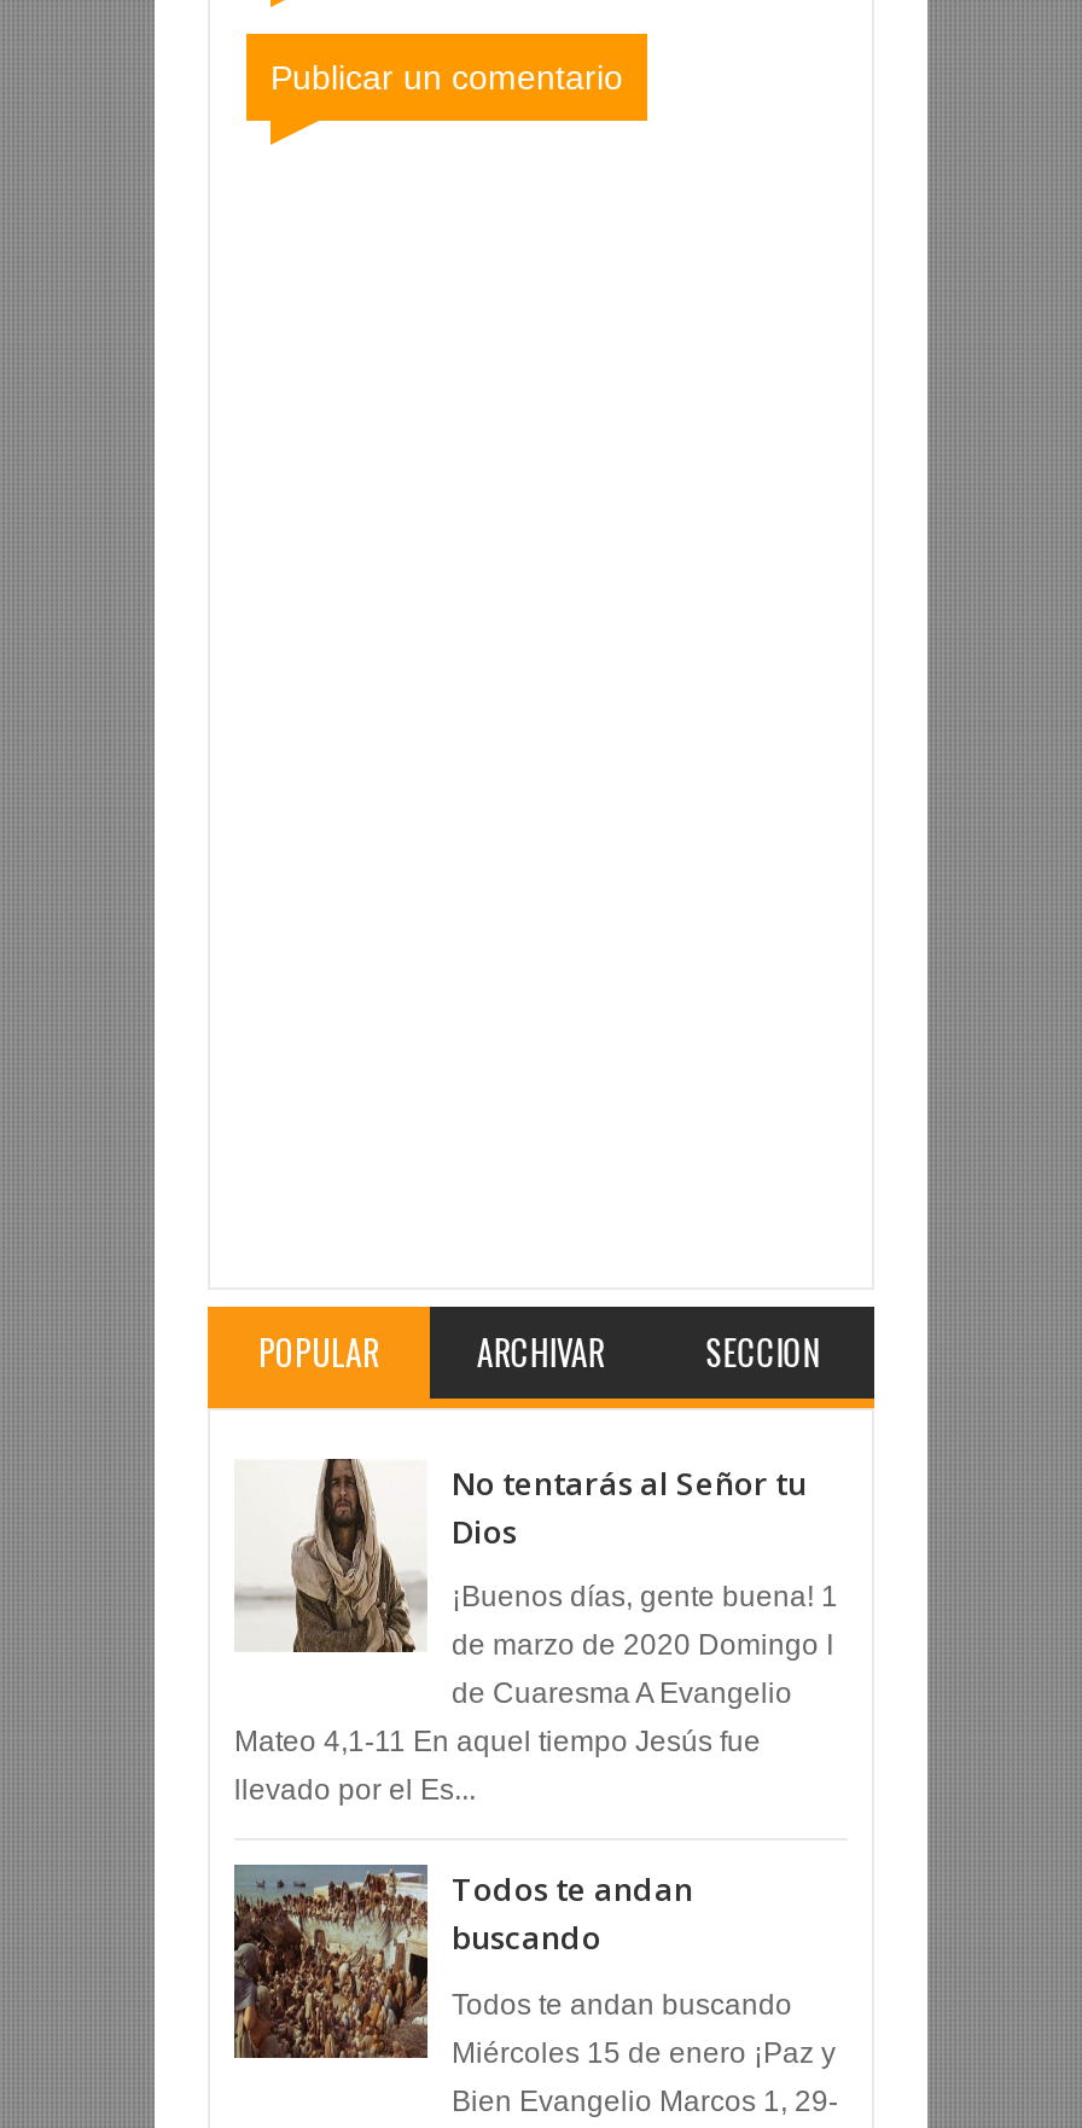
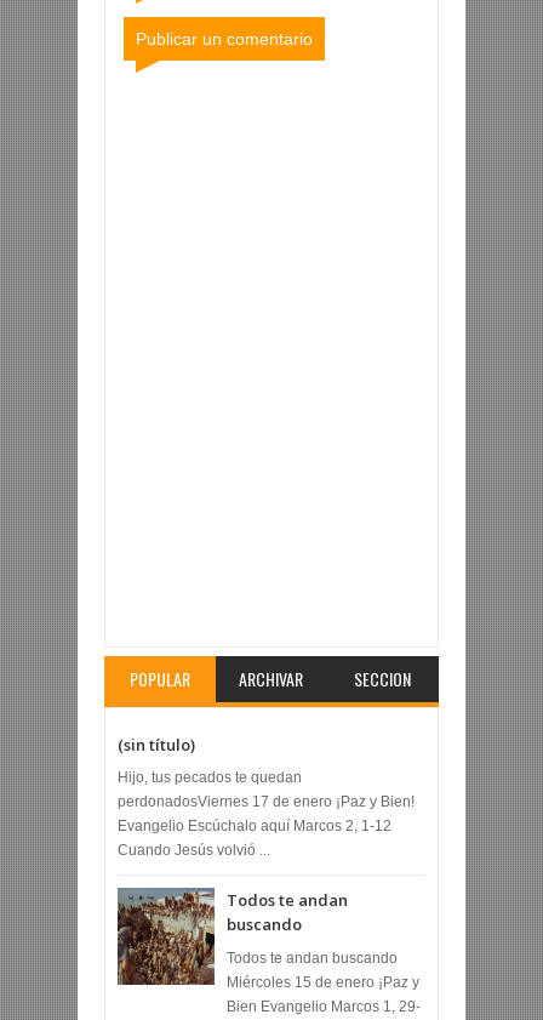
[452,1461,807,1553] No tentarás al Señor tu | Dios -> [118,734,195,755] (sin título)
[234,1581,838,1808] ¡Buenos días, gente buena! 1 | de marzo de 2020 Domingo I | de Cuaresma A Evangelio | Mateo 4,1-11 En aquel tiempo Jesús fue | llevado por el Es... -> [118,770,415,859] Hijo, tus pecados te quedan | perdonadosViernes 17 de enero ¡Paz y Bien! | Evangelio Escúchalo aquí Marcos 2, 1-12 | Cuando Jesús volvió ...

